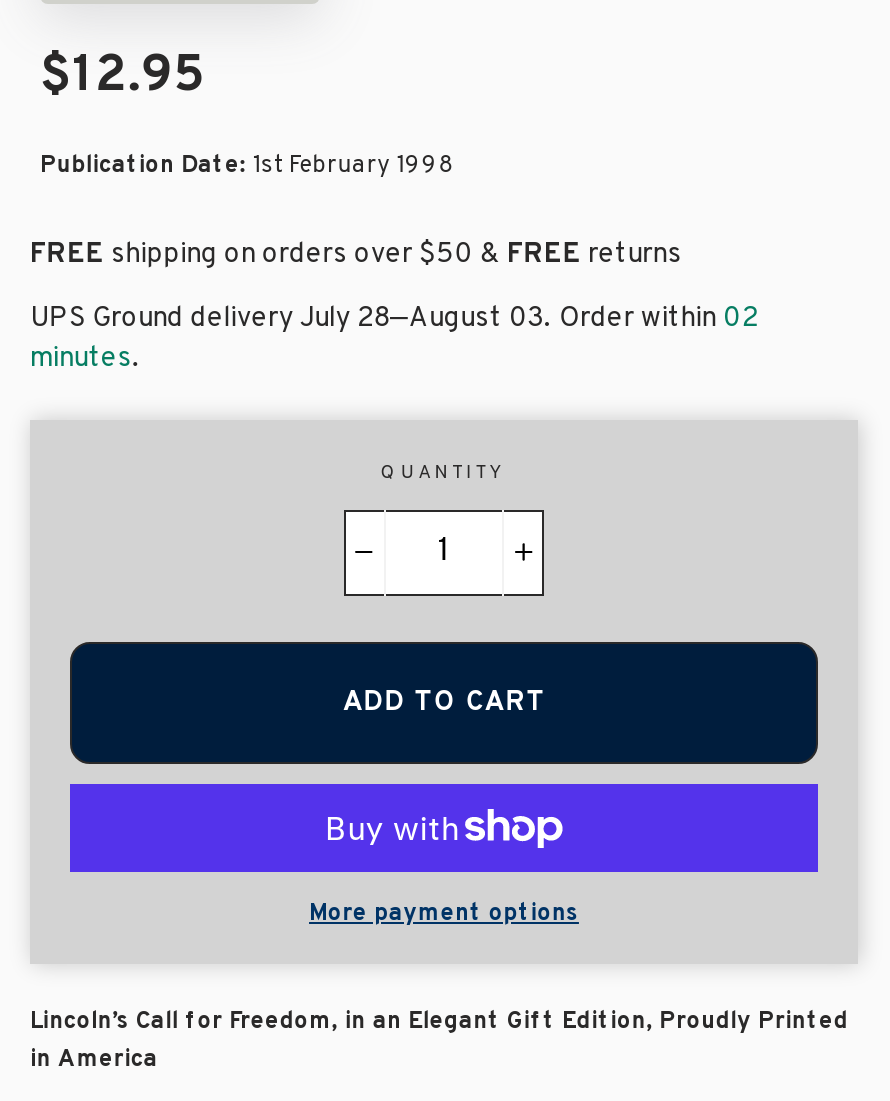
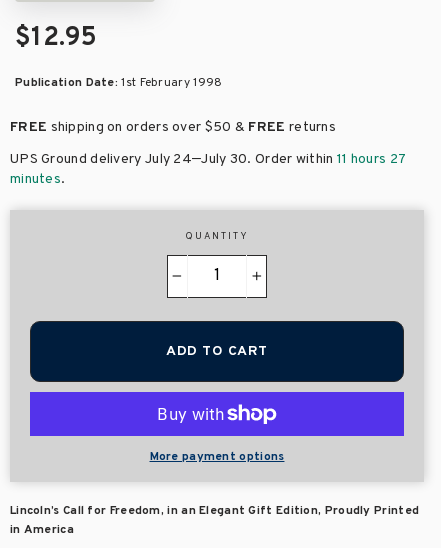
[30,298,758,336] UPS Ground delivery July 28–August 03. Order within 02 -> [10,149,405,168] UPS Ground delivery July 24–July 30. Order within 11 hours 27

